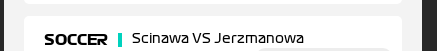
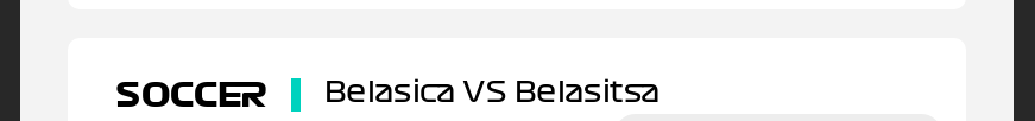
[132,33,304,45] Scinawa VS Jerzmanowa -> [324,78,660,107] Belasica VS Belasitsa

